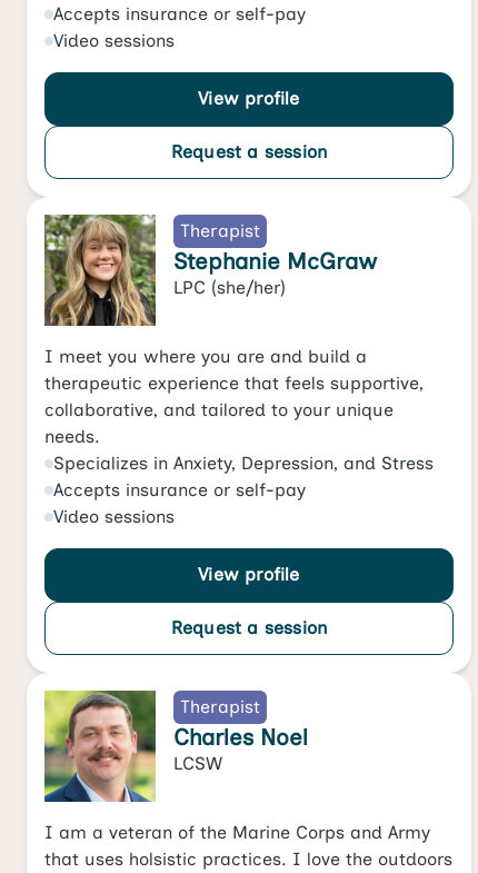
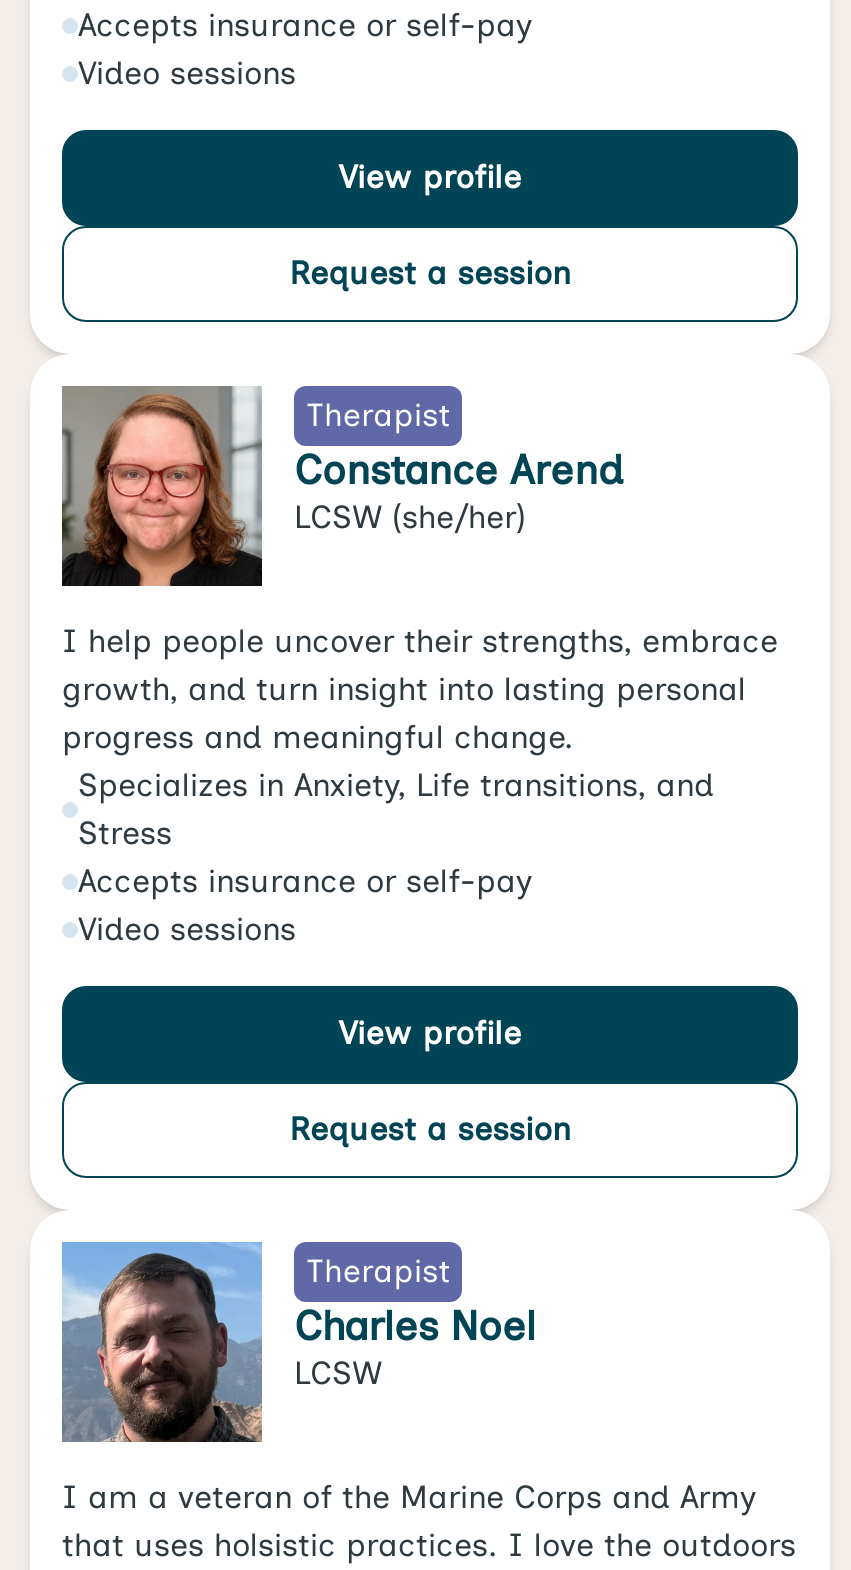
[43,214,377,327] [image] | Stephanie McGraw | LPC (she/her) -> [60,386,624,588] [image] | Constance Arend | LCSW (she/her)
[44,346,434,474] I meet you where you are and build a | therapeutic experience that feels supportive, | collaborative, and tailored to your unique | needs. | Specializes in Anxiety, Depression, and Stress -> [62,622,778,852] I help people uncover their strengths, embrace | growth, and turn insight into lasting personal | progress and meaningful change. | Specializes in Anxiety, Life transitions, and | Stress
[43,690,157,803] [image] -> [60,1240,264,1444] [image]

